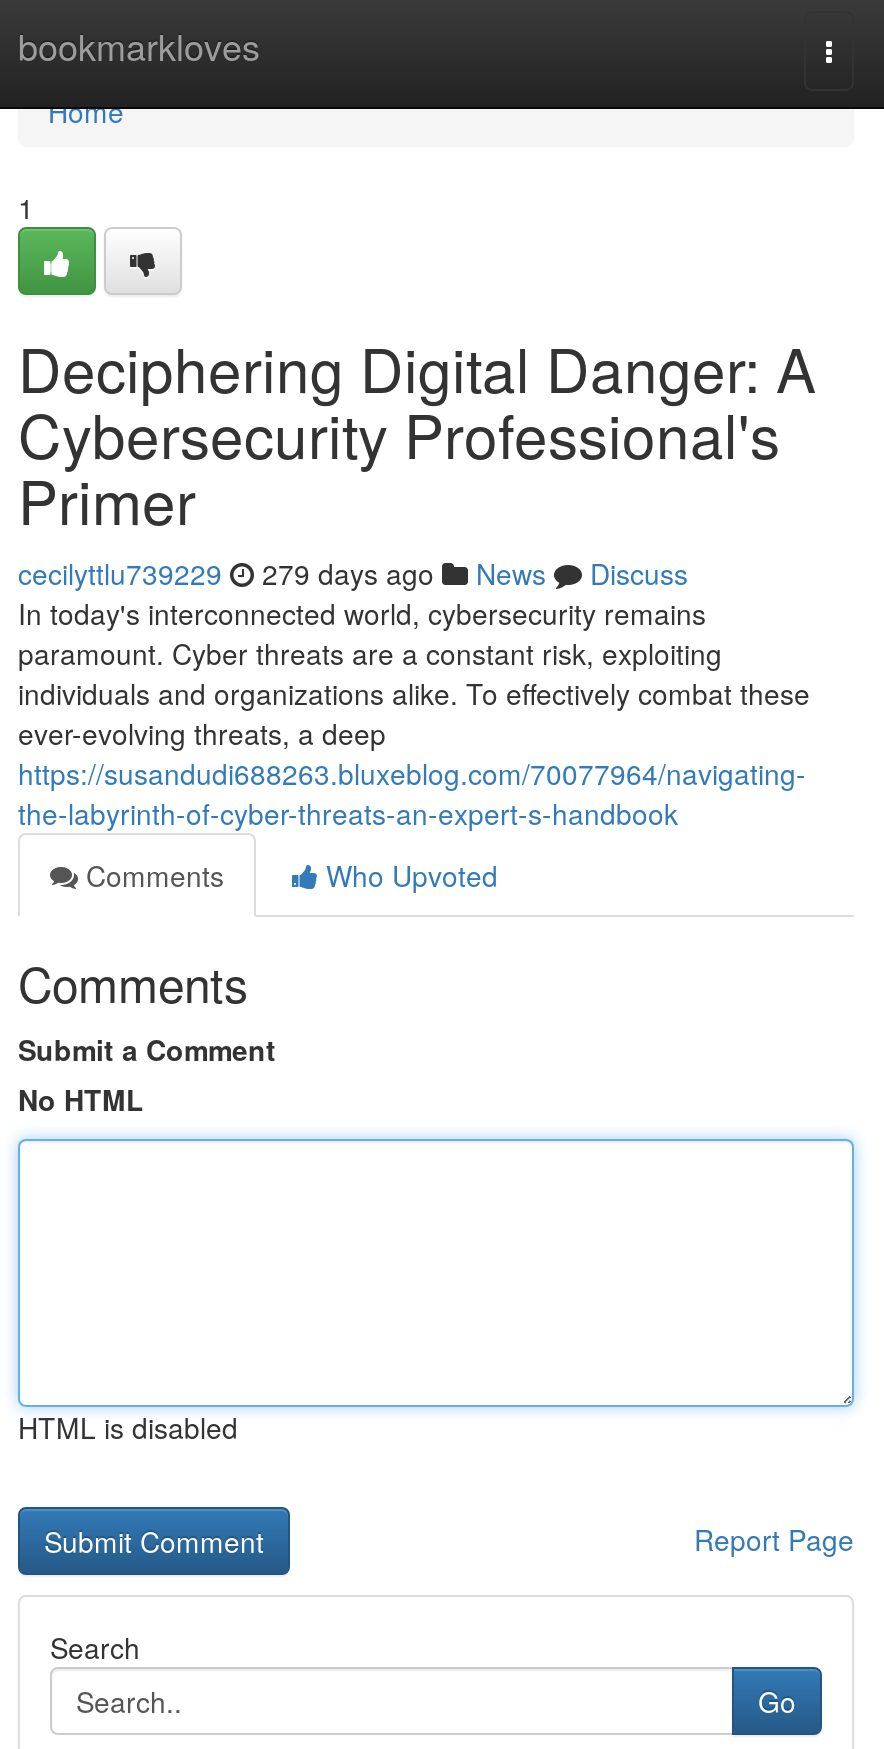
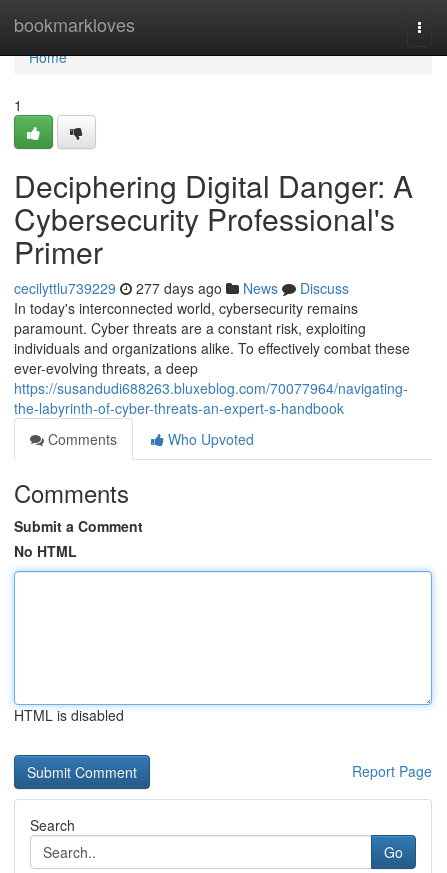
[18,553,688,593] cecilyttlu739229 279 days ago News Discuss -> [14,278,349,298] cecilyttlu739229 277 days ago News Discuss

